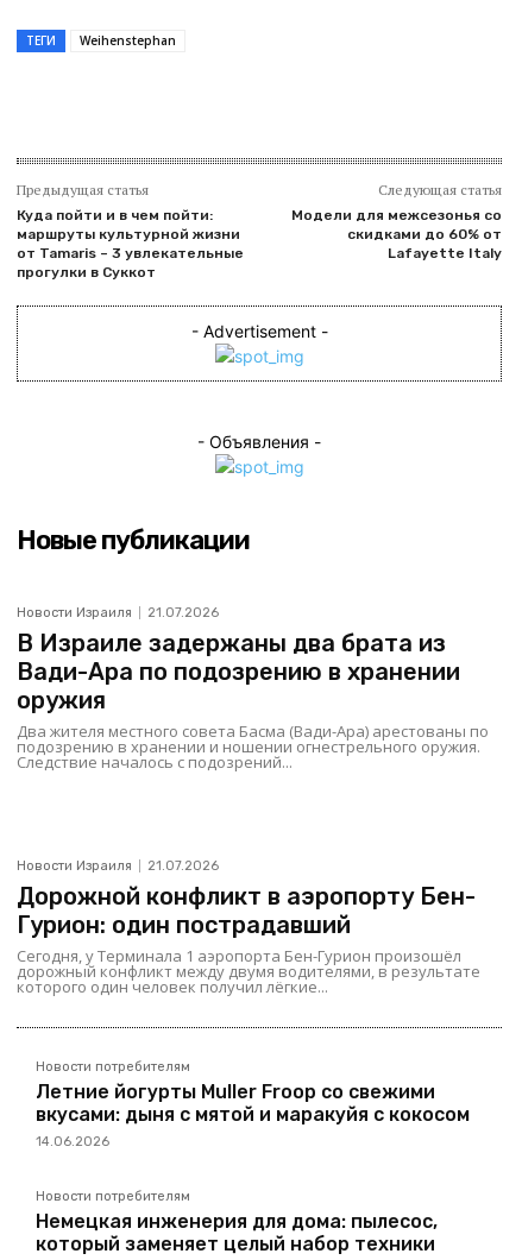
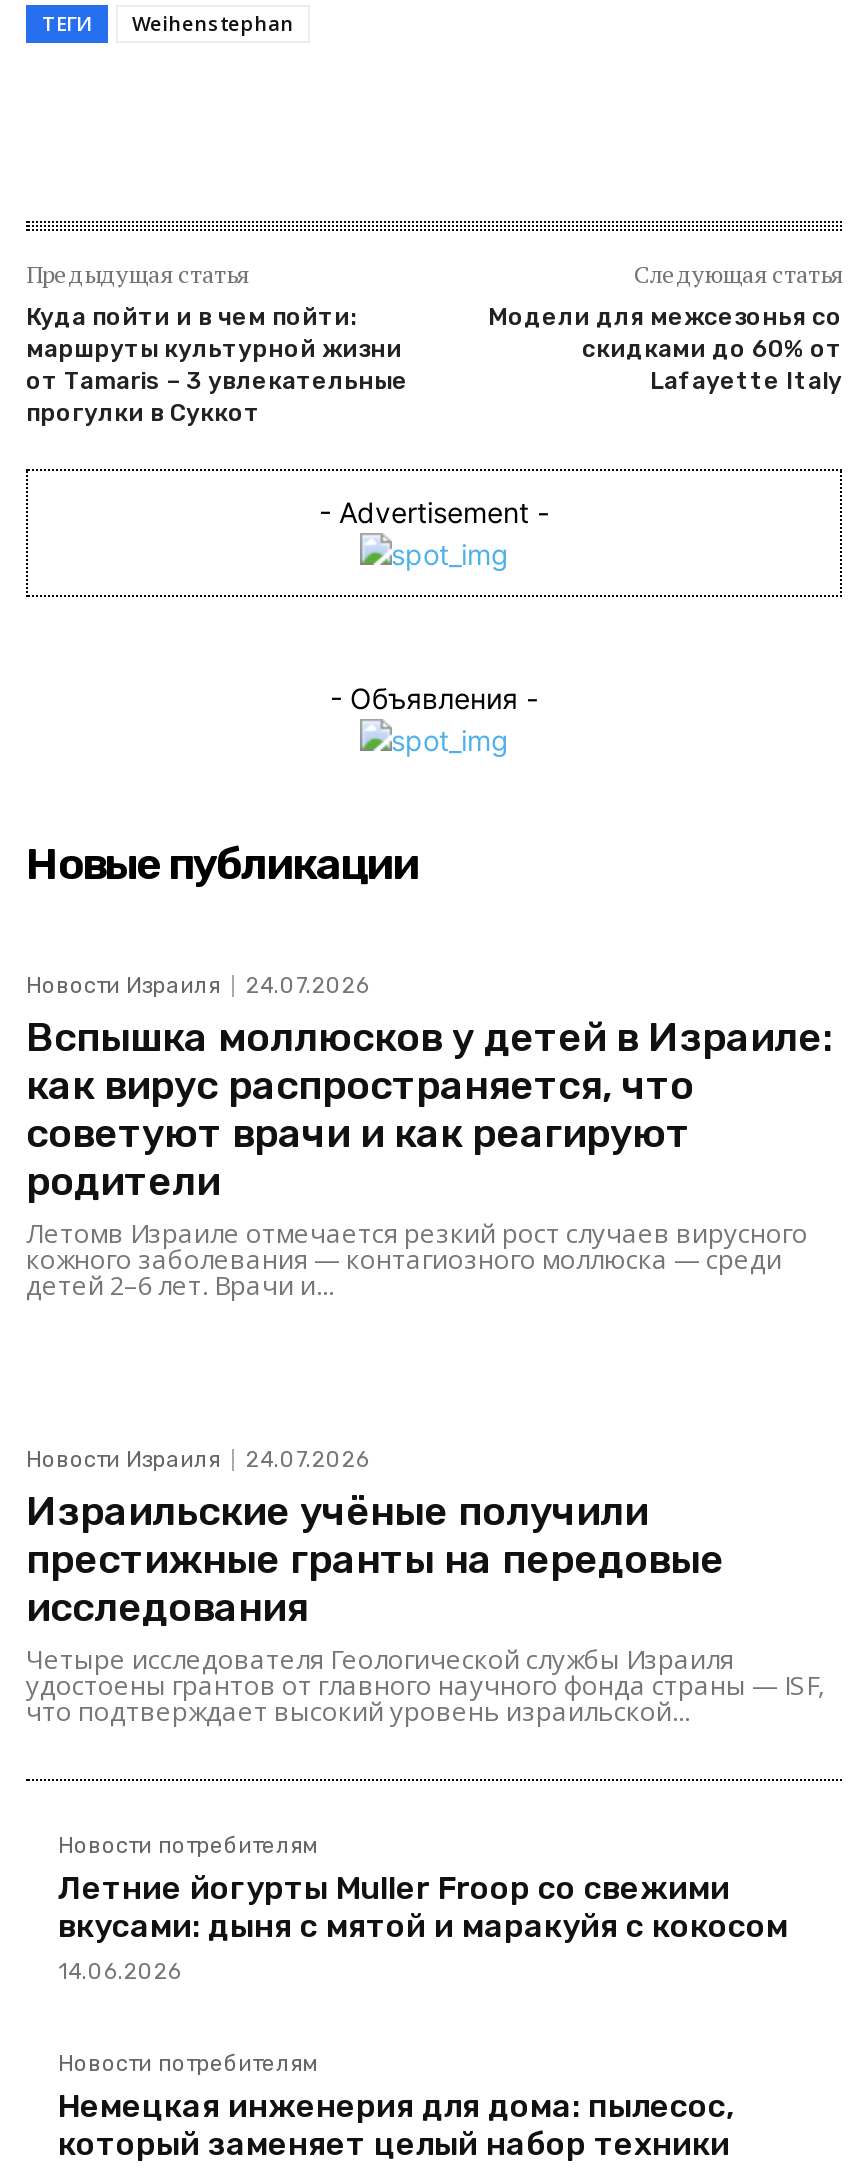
[17,605,489,772] 21.07.2026 | В Израиле задержаны два брата из | Вади-Ара по подозрению в хранении | оружия | Два жителя местного совета Басма (Вади-Ара) арестованы по | подозрению в хранении и ношении огнестрельного оружия. | Следствие началось с подозрений... -> [26,973,832,1303] 24.07.2026 | Вспышка моллюсков у детей в Израиле: | как вирус распространяется, что | советуют врачи и как реагируют | родители | Летомв Израиле отмечается резкий рост случаев вирусного | кожного заболевания — контагиозного моллюска — среди | детей 2–6 лет. Врачи и...
[17,858,480,997] 21.07.2026 | Дорожной конфликт в аэропорту Бен- | Гурион: один пострадавший | Сегодня, у Терминала 1 аэропорта Бен-Гурион произошёл | дорожный конфликт между двумя водителями, в результате | которого один человек получил лёгкие... -> [26,1447,824,1729] 24.07.2026 | Израильские учёные получили | престижные гранты на передовые | исследования | Четыре исследователя Геологической службы Израиля | удостоены грантов от главного научного фонда страны — ISF, | что подтверждает высокий уровень израильской...

